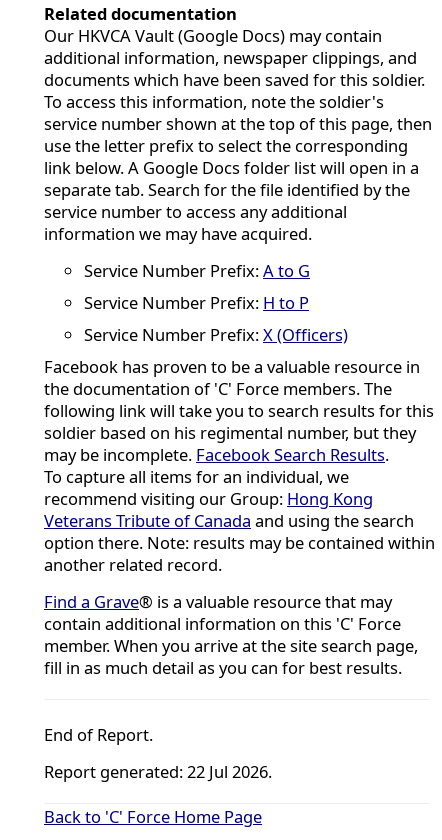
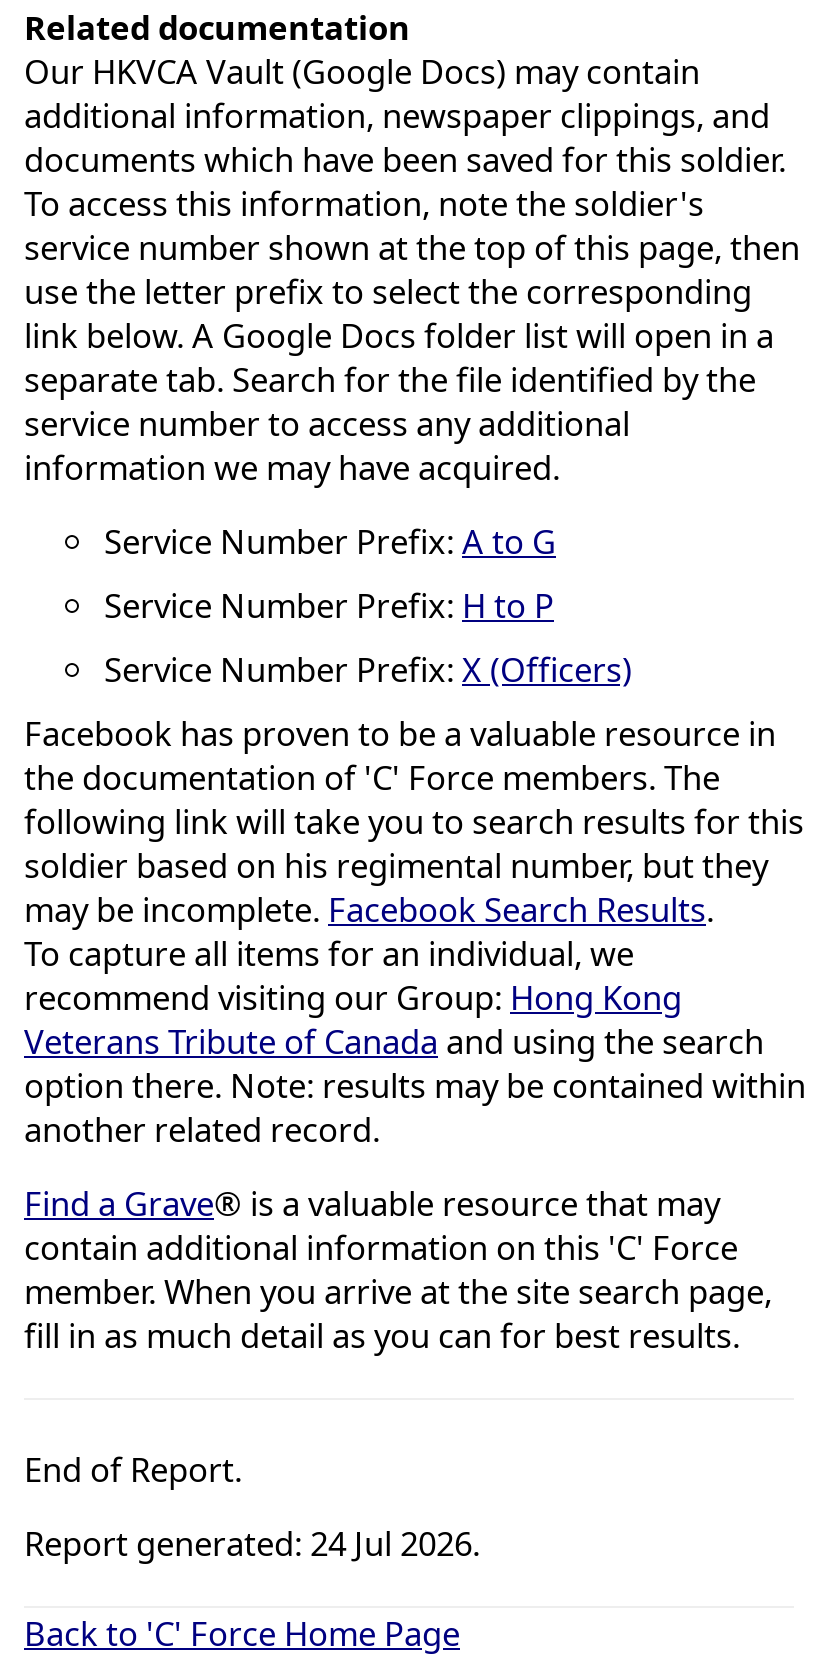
[44,760,272,783] Report generated: 22 Jul 2026. -> [24,1519,480,1565] Report generated: 24 Jul 2026.

